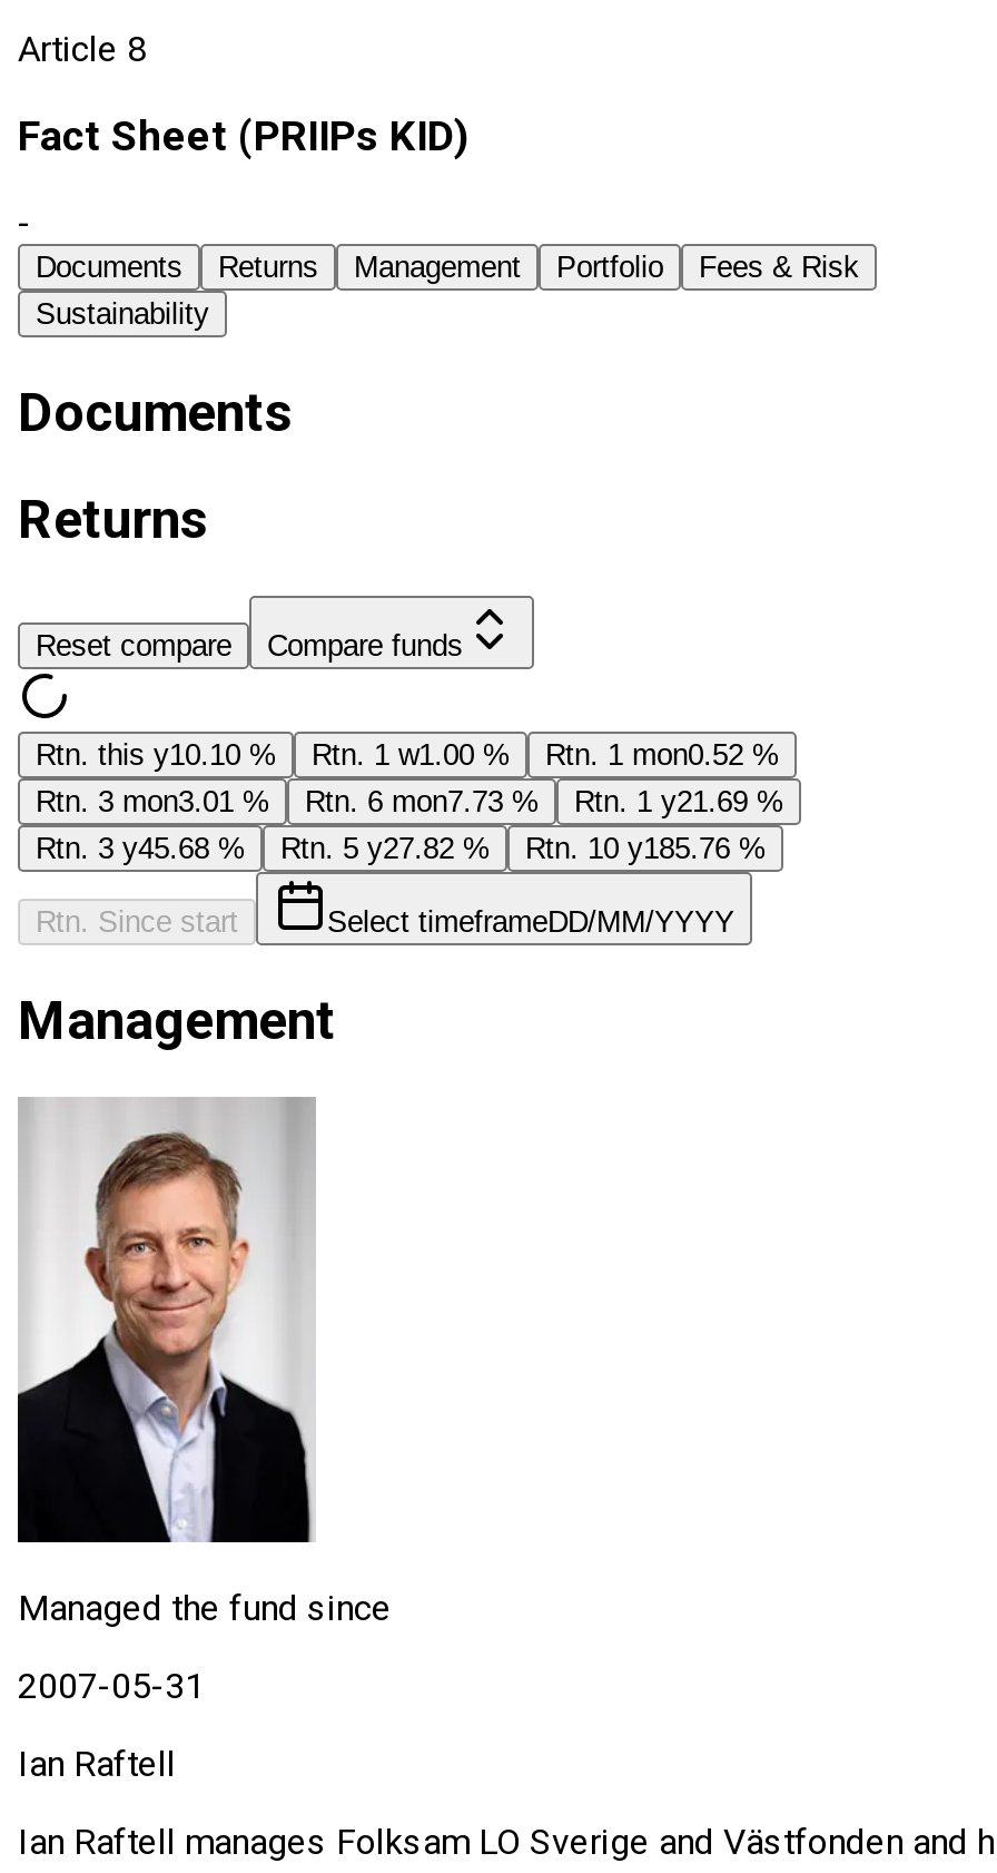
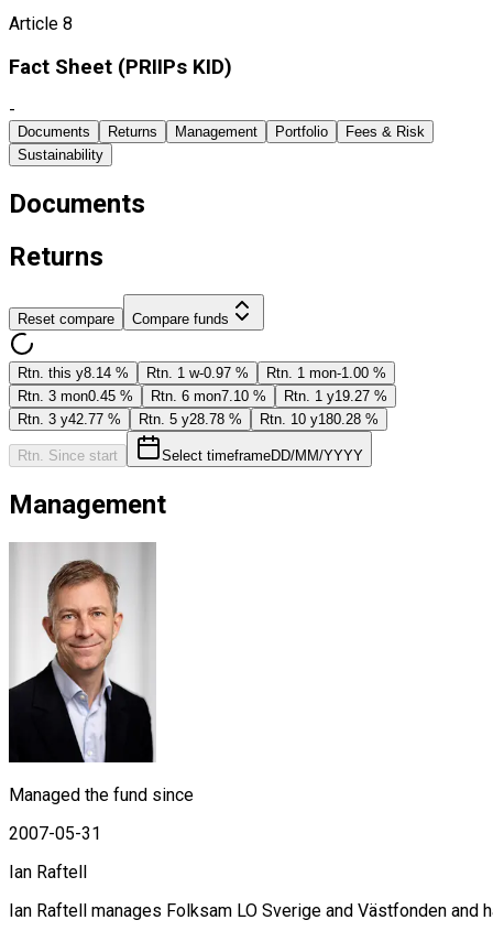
[36,739,276,772] Rtn. this y10.10 % -> [18,365,129,381] Rtn. this y8.14 %
[312,739,510,772] Rtn. 1 w1.00 % -> [146,365,249,381] Rtn. 1 w-0.97 %
[545,739,779,772] Rtn. 1 mon0.52 % -> [266,365,386,381] Rtn. 1 mon-1.00 %
[36,785,269,819] Rtn. 3 mon3.01 % -> [18,388,133,404] Rtn. 3 mon0.45 %
[305,785,539,819] Rtn. 6 mon7.73 % -> [151,388,266,404] Rtn. 6 mon7.10 %
[574,785,783,819] Rtn. 1 y21.69 % -> [284,388,387,404] Rtn. 1 y19.27 %
[36,832,245,865] Rtn. 3 y45.68 % -> [18,411,121,428] Rtn. 3 y42.77 %
[280,832,490,865] Rtn. 5 y27.82 % -> [139,411,242,428] Rtn. 5 y28.78 %
[525,832,766,865] Rtn. 10 y185.76 % -> [260,411,379,428] Rtn. 10 y180.28 %

